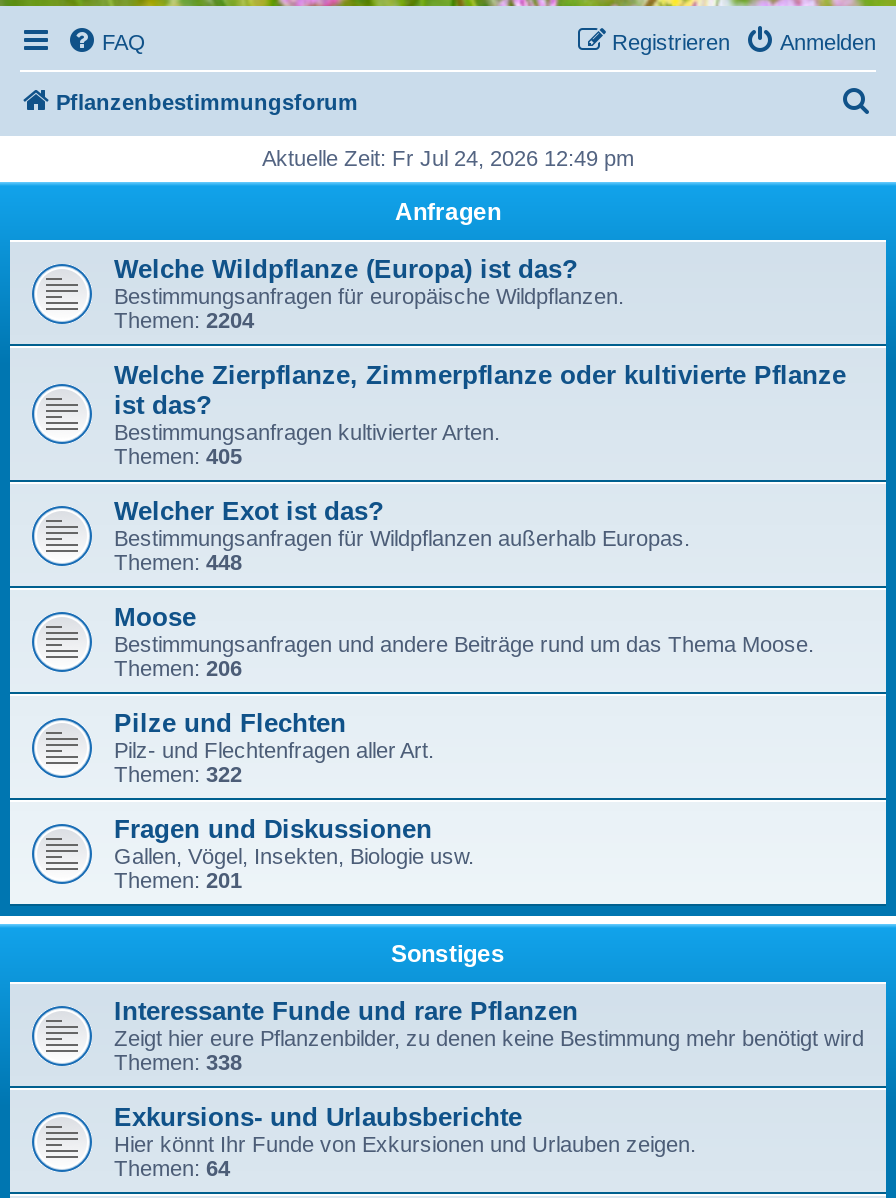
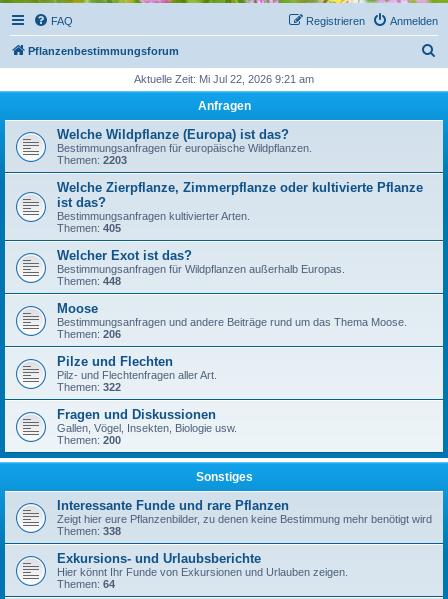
[262,146,634,170] Aktuelle Zeit: Fr Jul 24, 2026 12:49 pm -> [134,73,314,85] Aktuelle Zeit: Mi Jul 22, 2026 9:21 am
[114,308,254,332] Themen: 2204 -> [57,154,127,166] Themen: 2203
[114,868,242,892] Themen: 201 -> [57,434,121,446] Themen: 200

